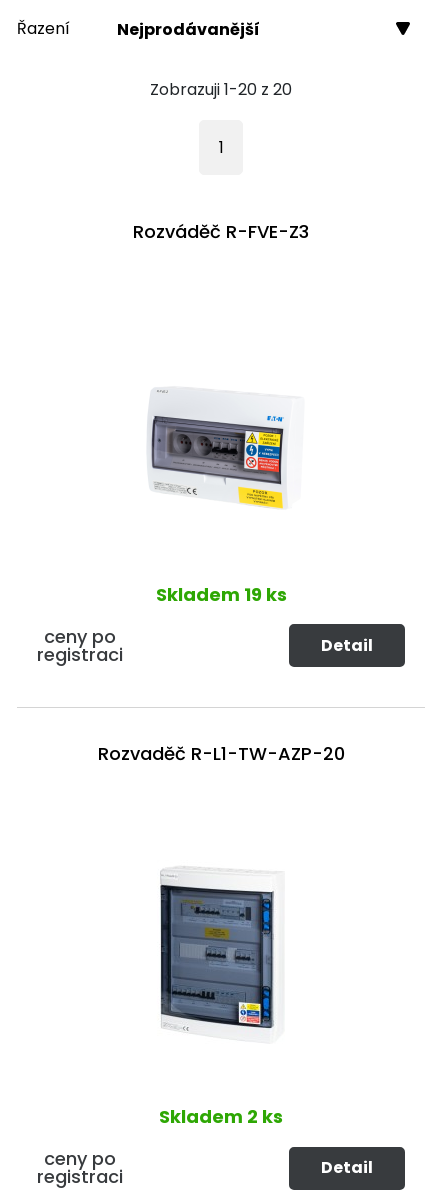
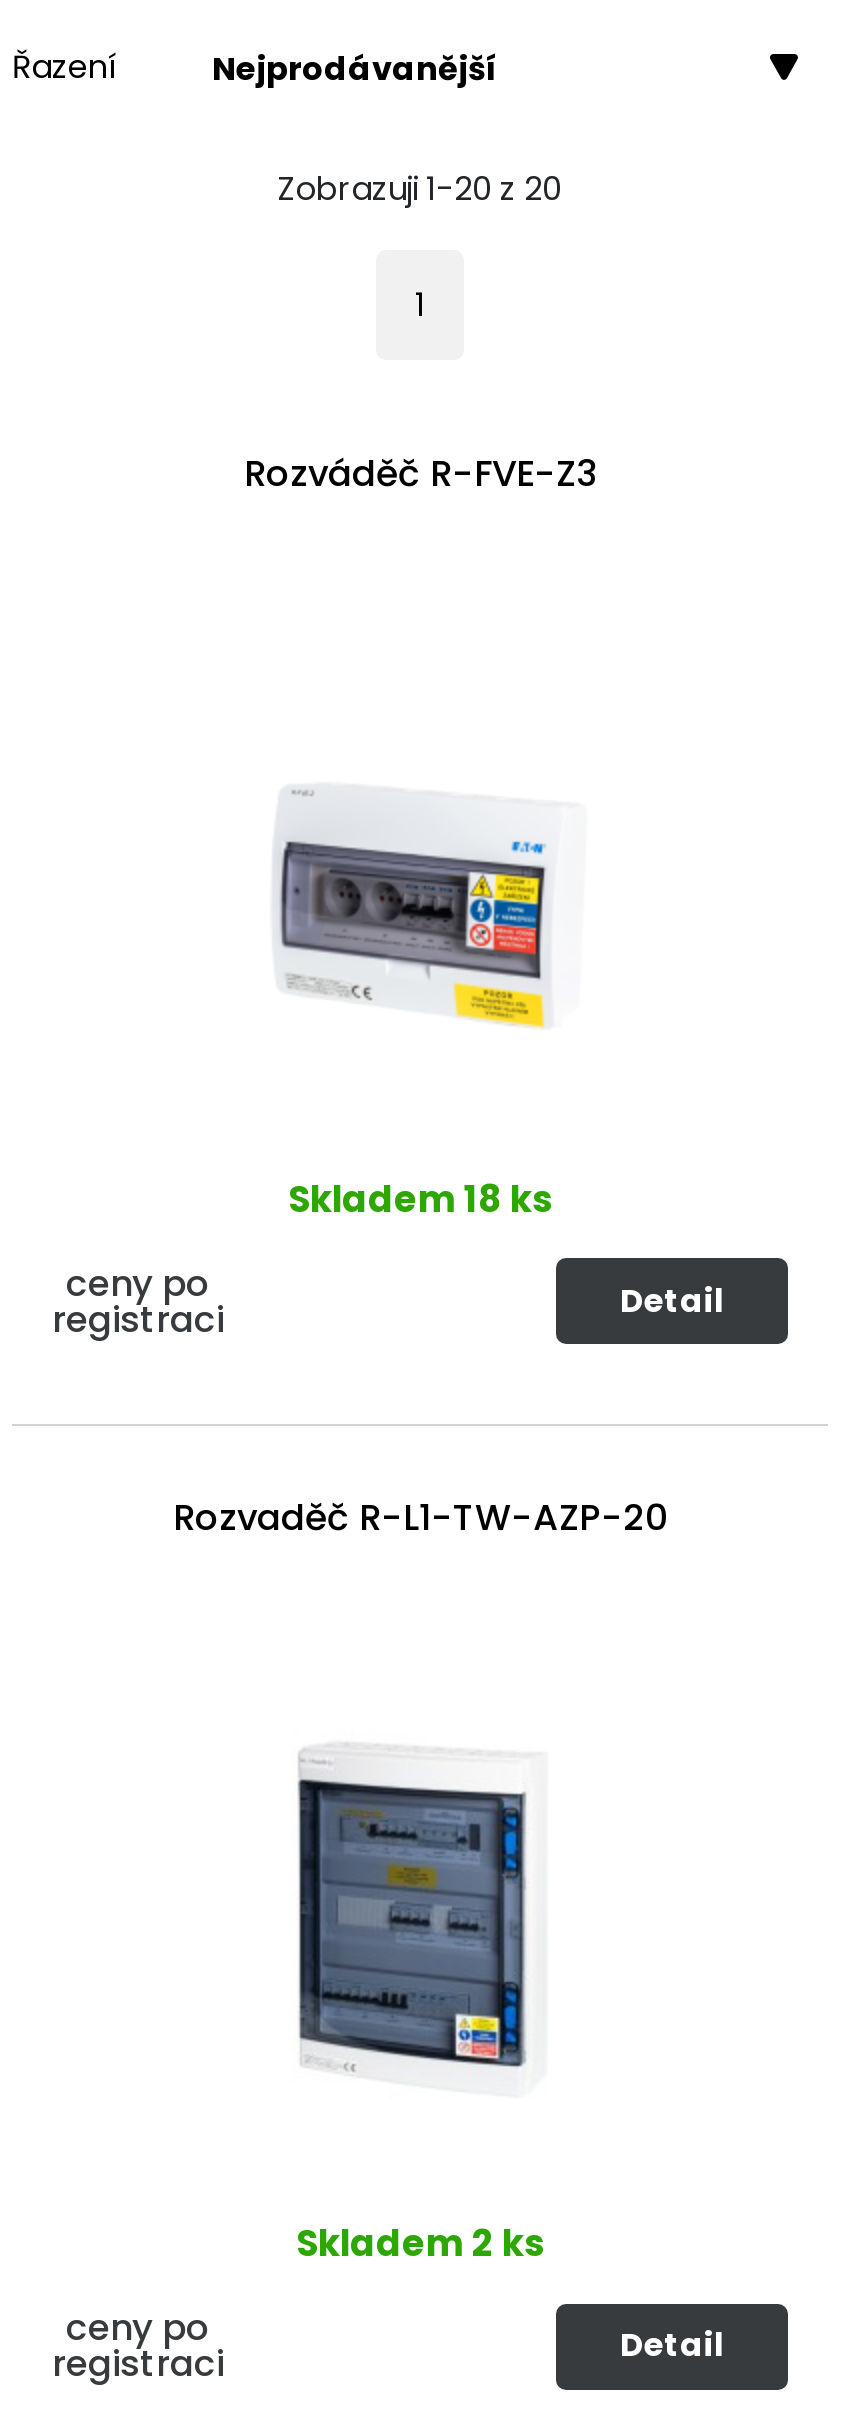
[155,582,286,607] Skladem 19 ks -> [288,1174,552,1224] Skladem 18 ks

